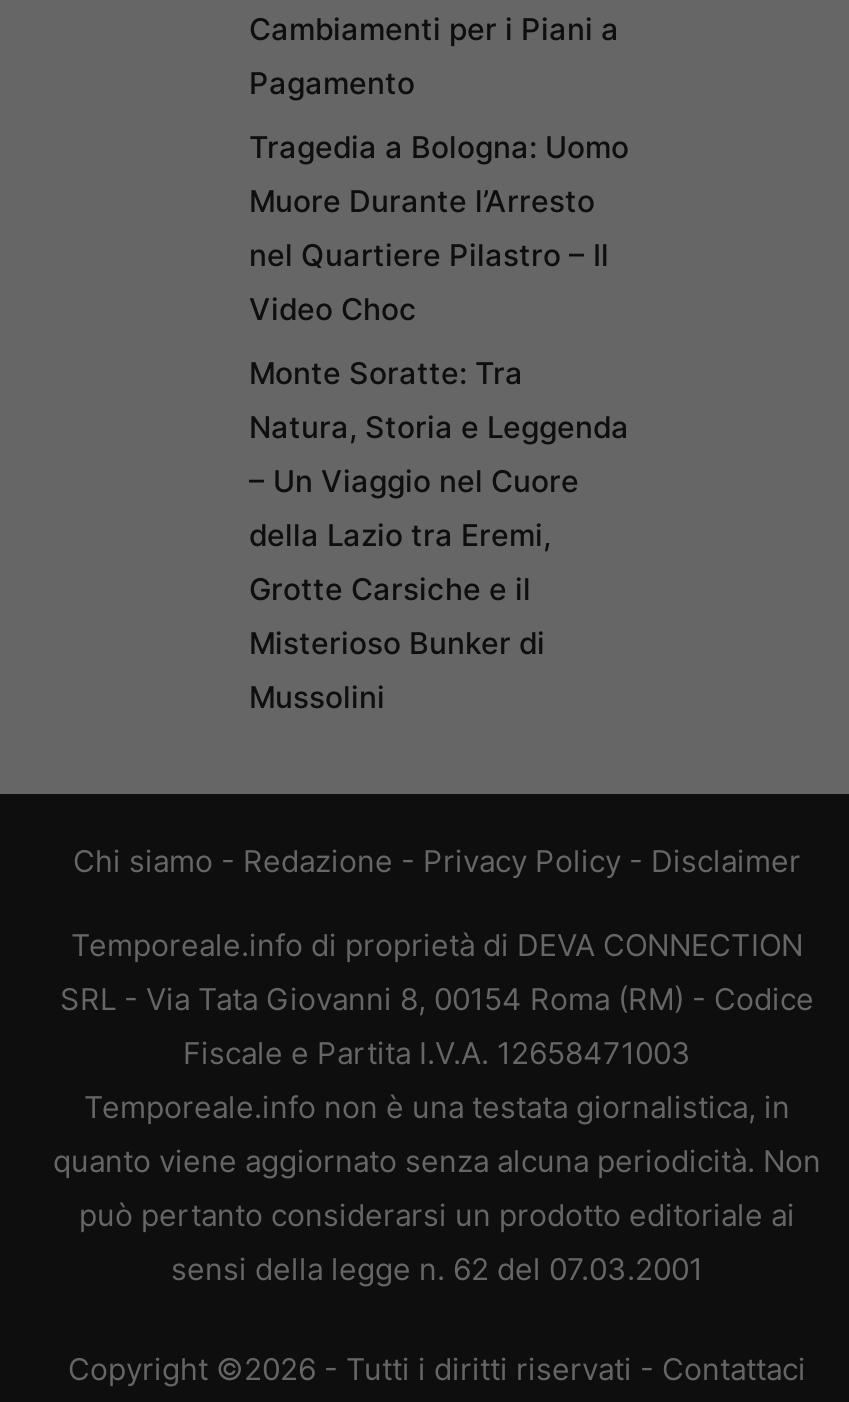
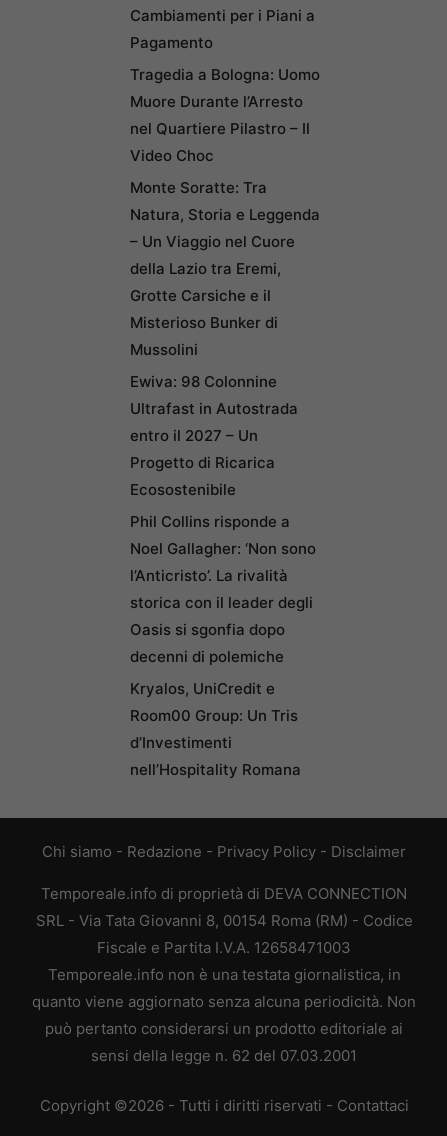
none -> [130,372,316,779] Ewiva: 98 Colonnine | Ultrafast in Autostrada | entro il 2027 – Un | Progetto di Ricarica | Ecosostenibile | Phil Collins risponde a | Noel Gallagher: ‘Non sono | l’Anticristo’. La rivalità | storica con il leader degli | Oasis si sgonfia dopo | decenni di polemiche | Kryalos, UniCredit e | Room00 Group: Un Tris | d’Investimenti | nell’Hospitality Romana

